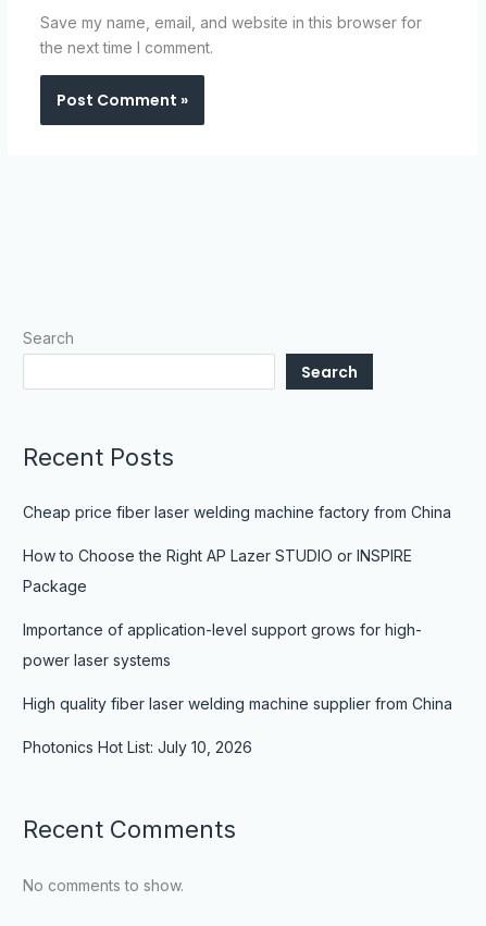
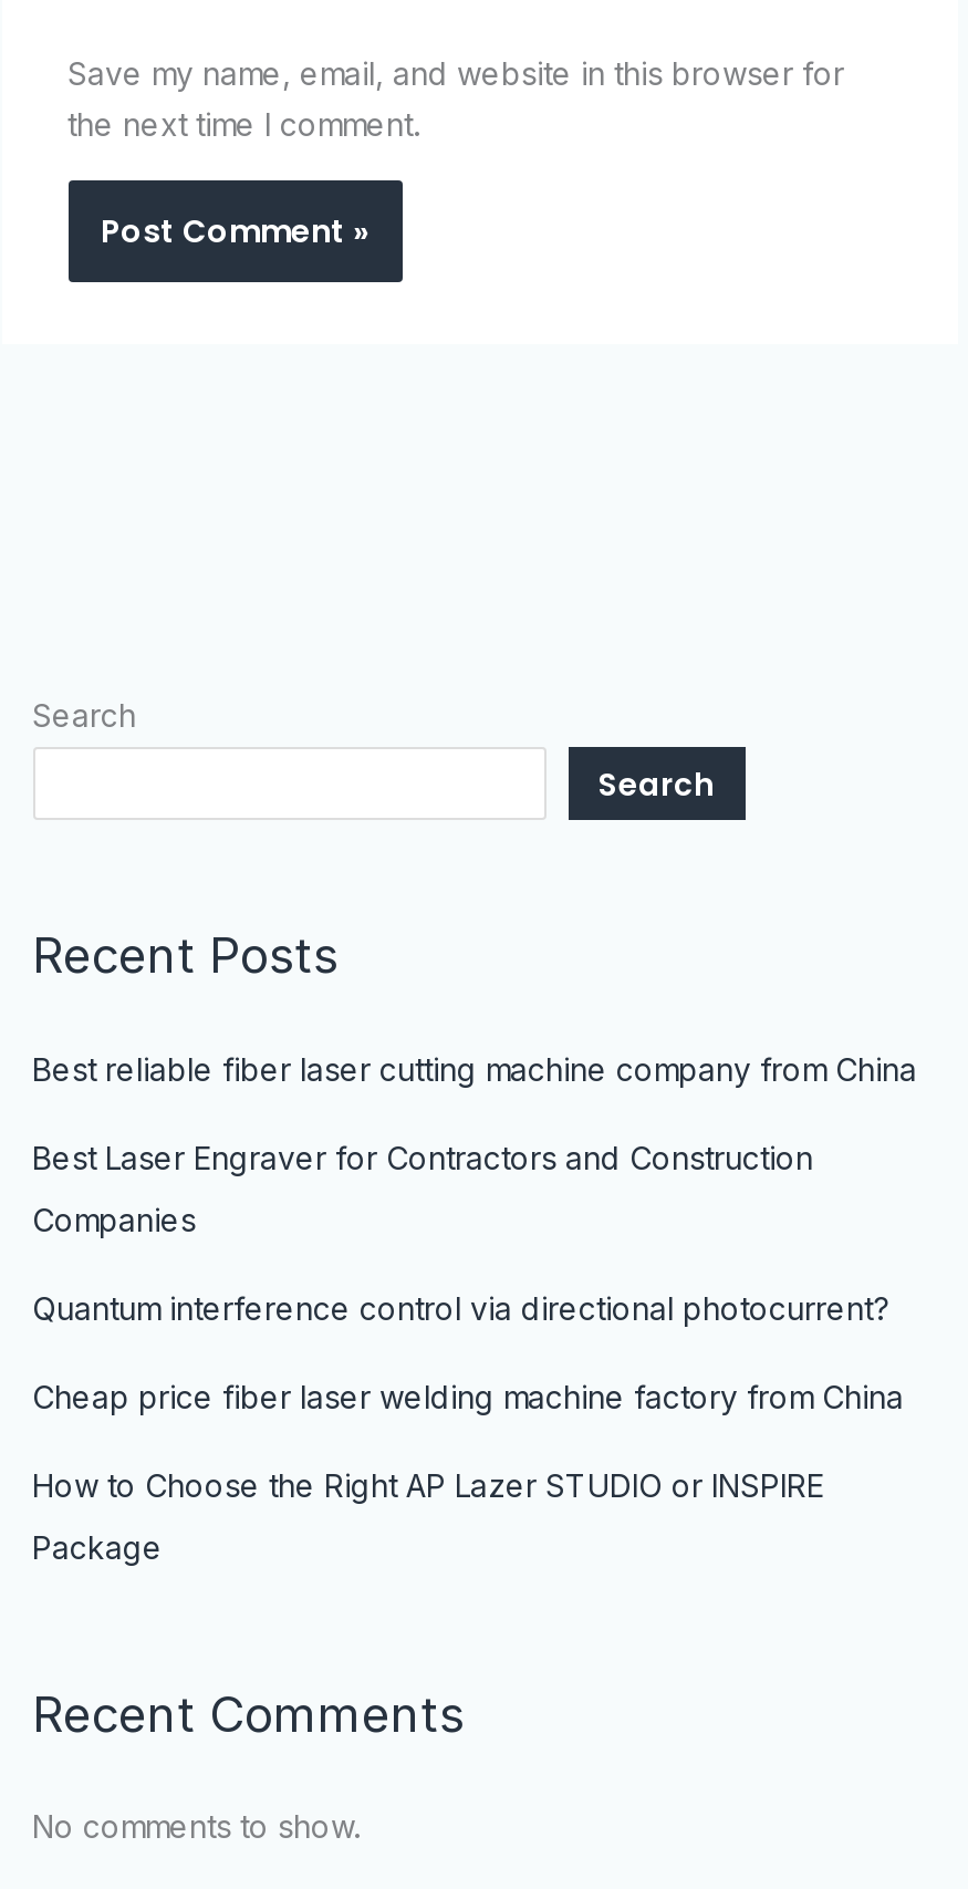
none -> [32,1050,917,1327] Best reliable fiber laser cutting machine company from China | Best Laser Engraver for Contractors and Construction | Companies | Quantum interference control via directional photocurrent?
moved [22,503,451,595] -> [32,1378,904,1566]: Cheap price fiber laser welding machine factory from China | How to Choose the Right AP Lazer STUDIO or INSPIRE | Package
[22,620,452,756] Importance of application-level support grows for high- | power laser systems | High quality fiber laser welding machine supplier from China | Photonics Hot List: July 10, 2026 -> none

